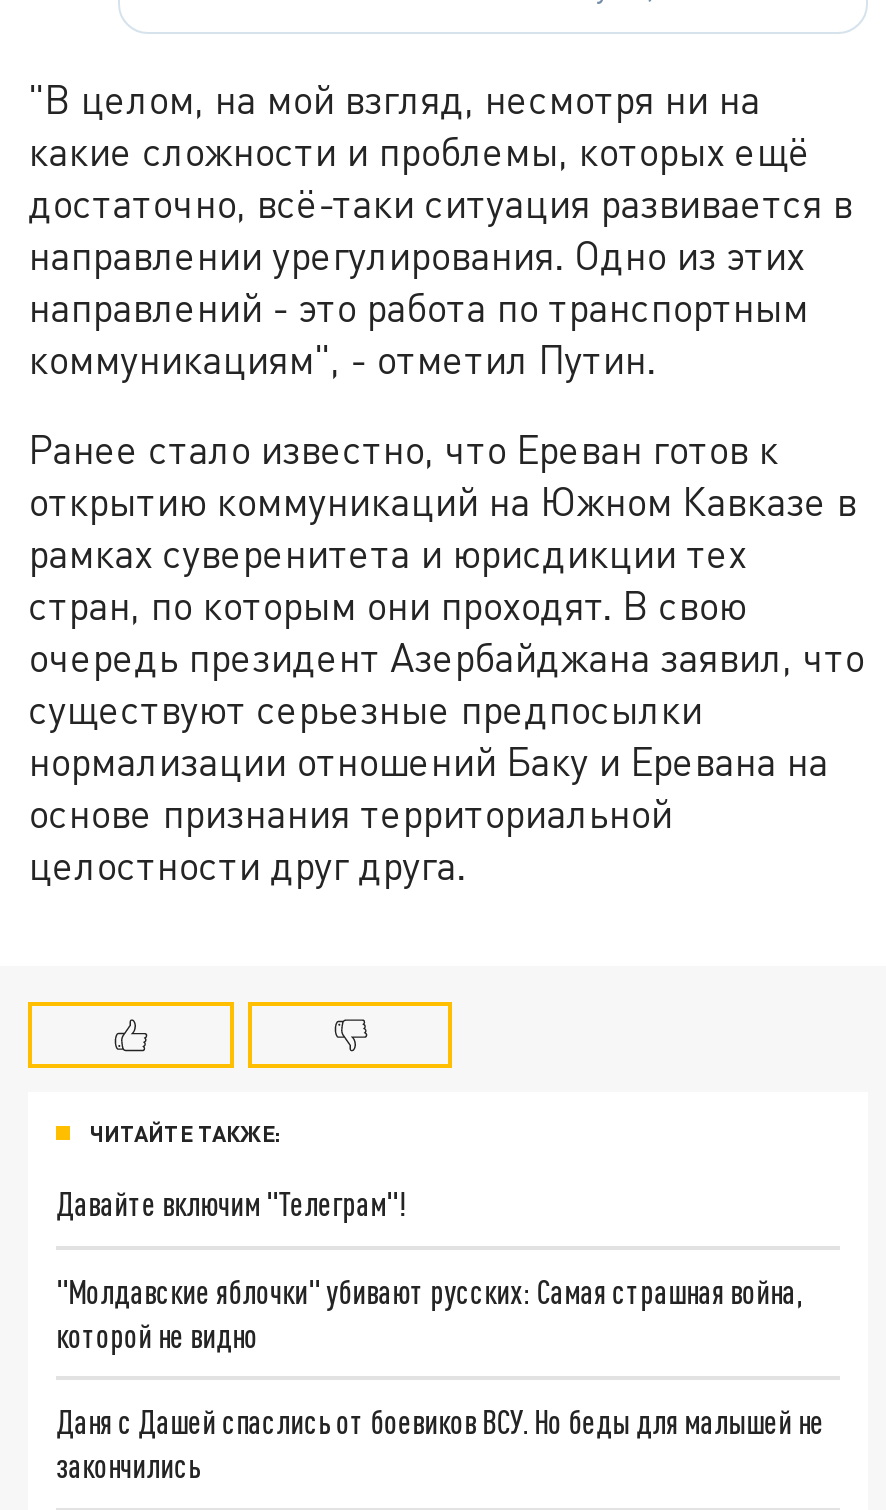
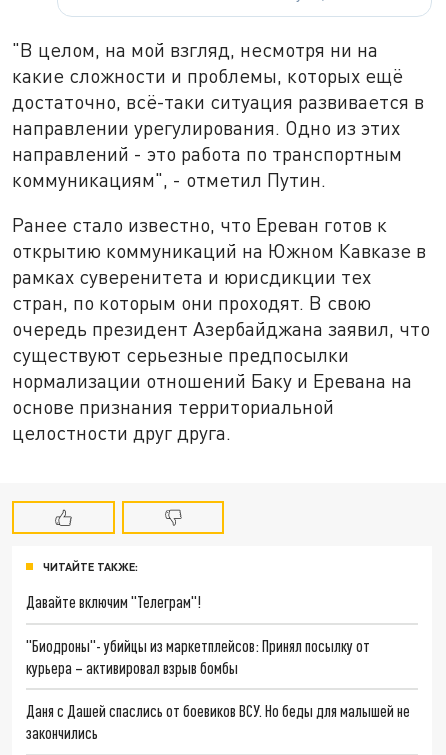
[56,1271,802,1353] "Молдавские яблочки" убивают русских: Самая страшная война, | которой не видно -> [26,636,370,677] "Биодроны"- убийцы из маркетплейсов: Принял посылку от | курьера – активировал взрыв бомбы

